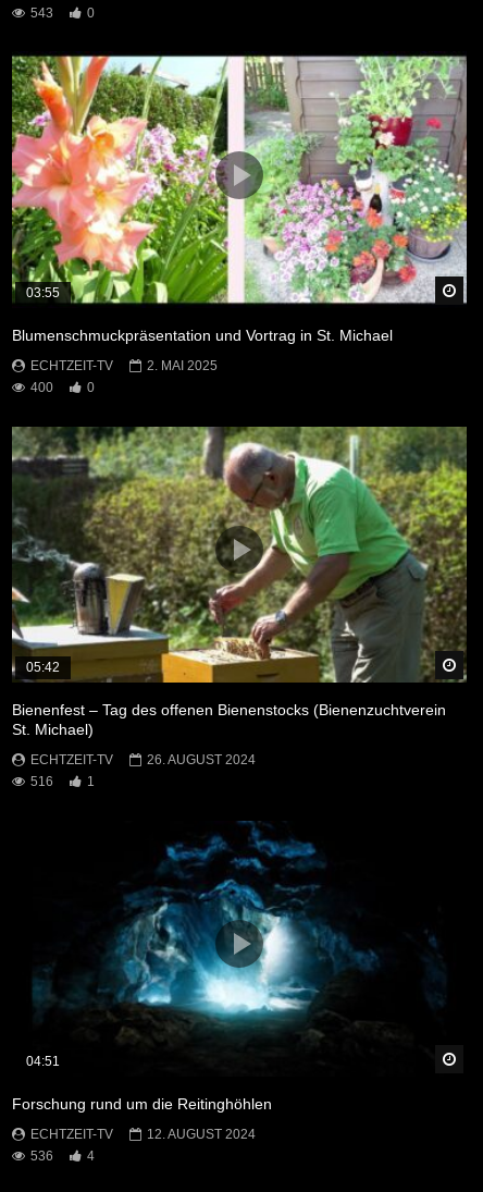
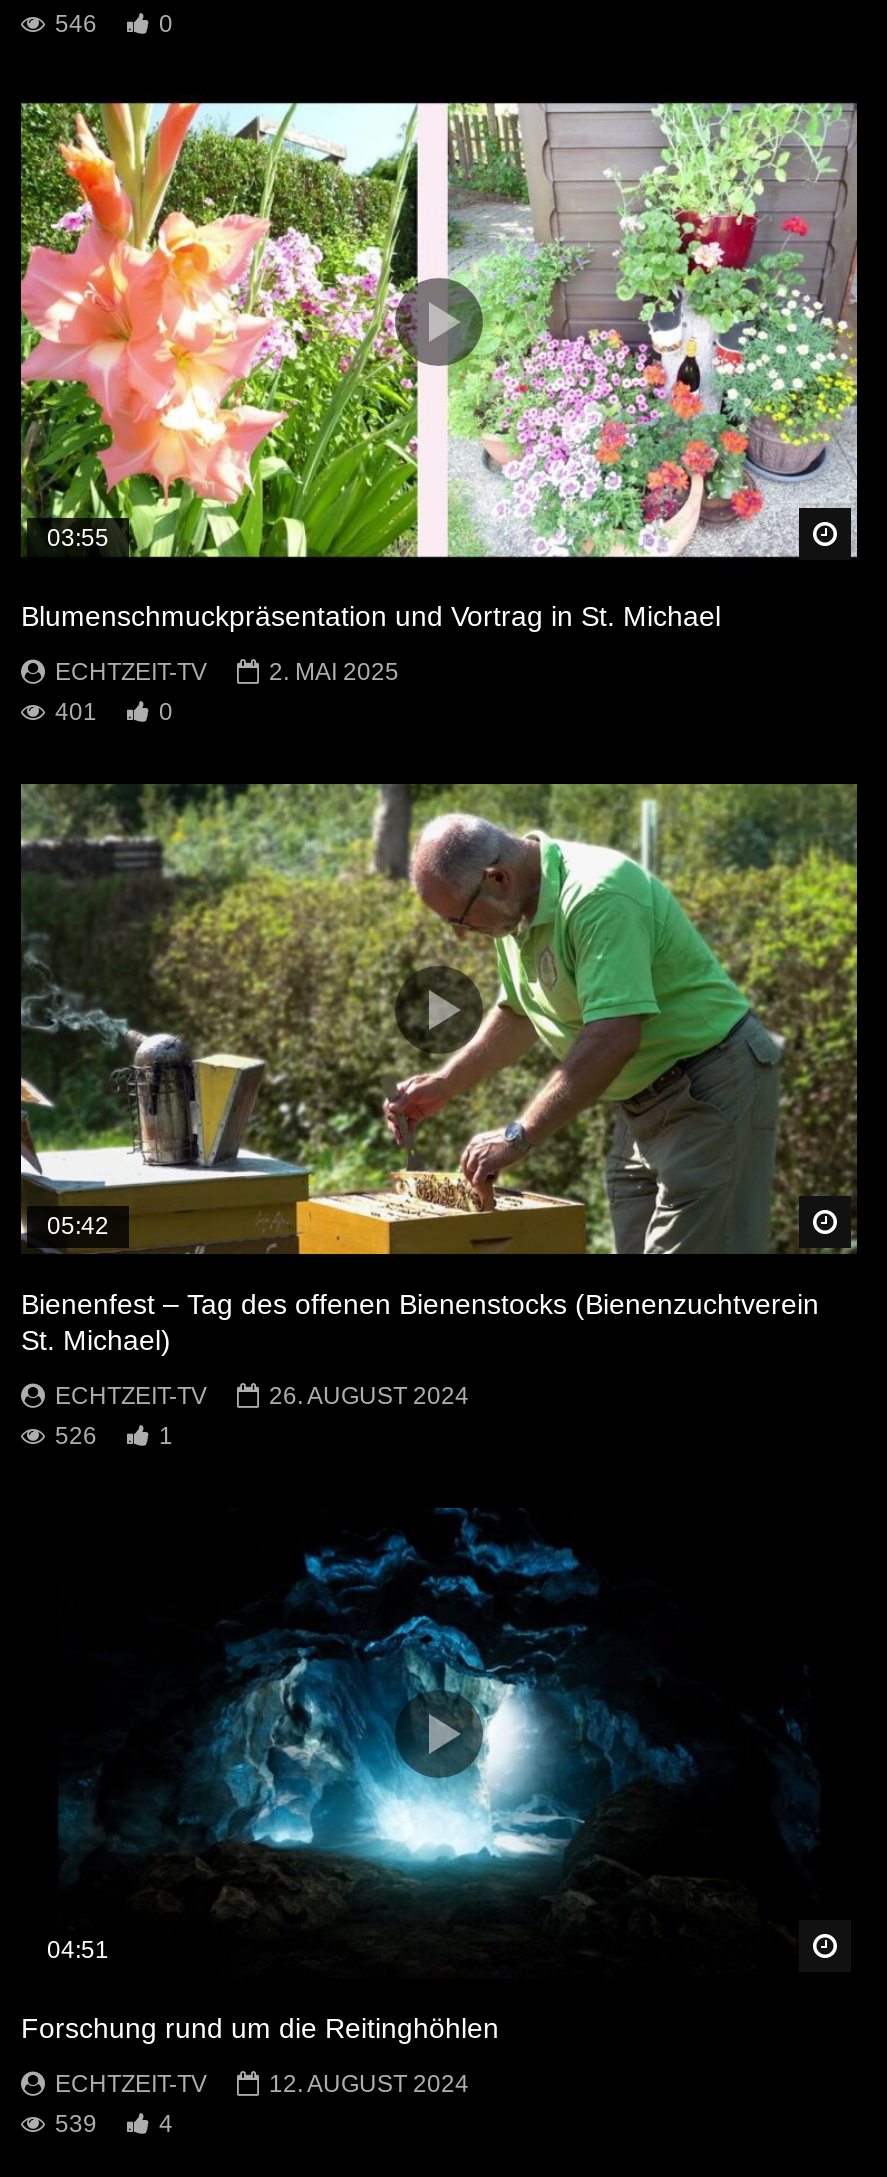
[30,5,53,21] 543 -> [55,10,97,38] 546
[30,380,53,395] 400 -> [55,698,97,726] 401
[30,774,53,789] 516 -> [55,1422,97,1450] 526
[30,1149,53,1164] 536 -> [55,2110,97,2138] 539

